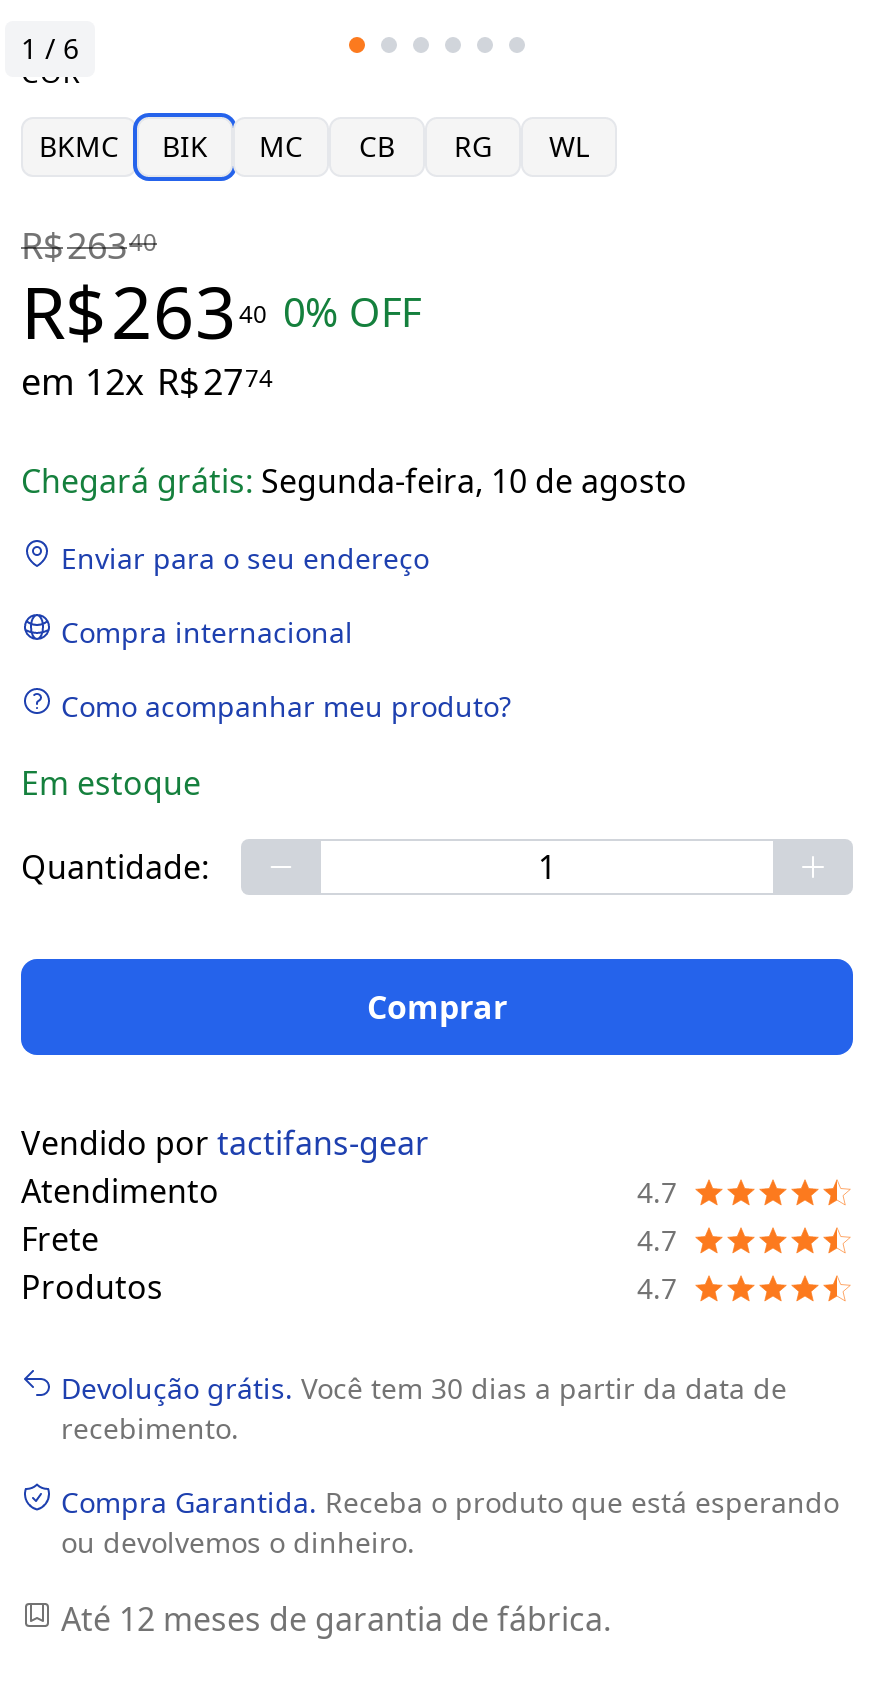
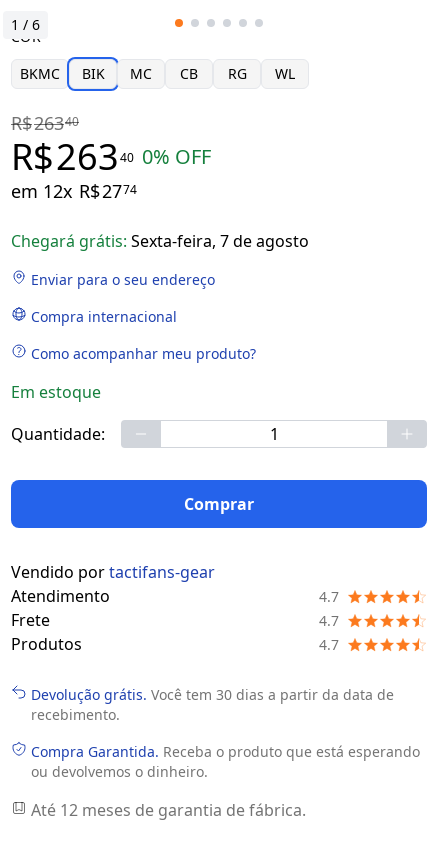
[21,459,687,503] Chegará grátis: Segunda-feira, 10 de agosto -> [11,230,309,252] Chegará grátis: Sexta-feira, 7 de agosto

